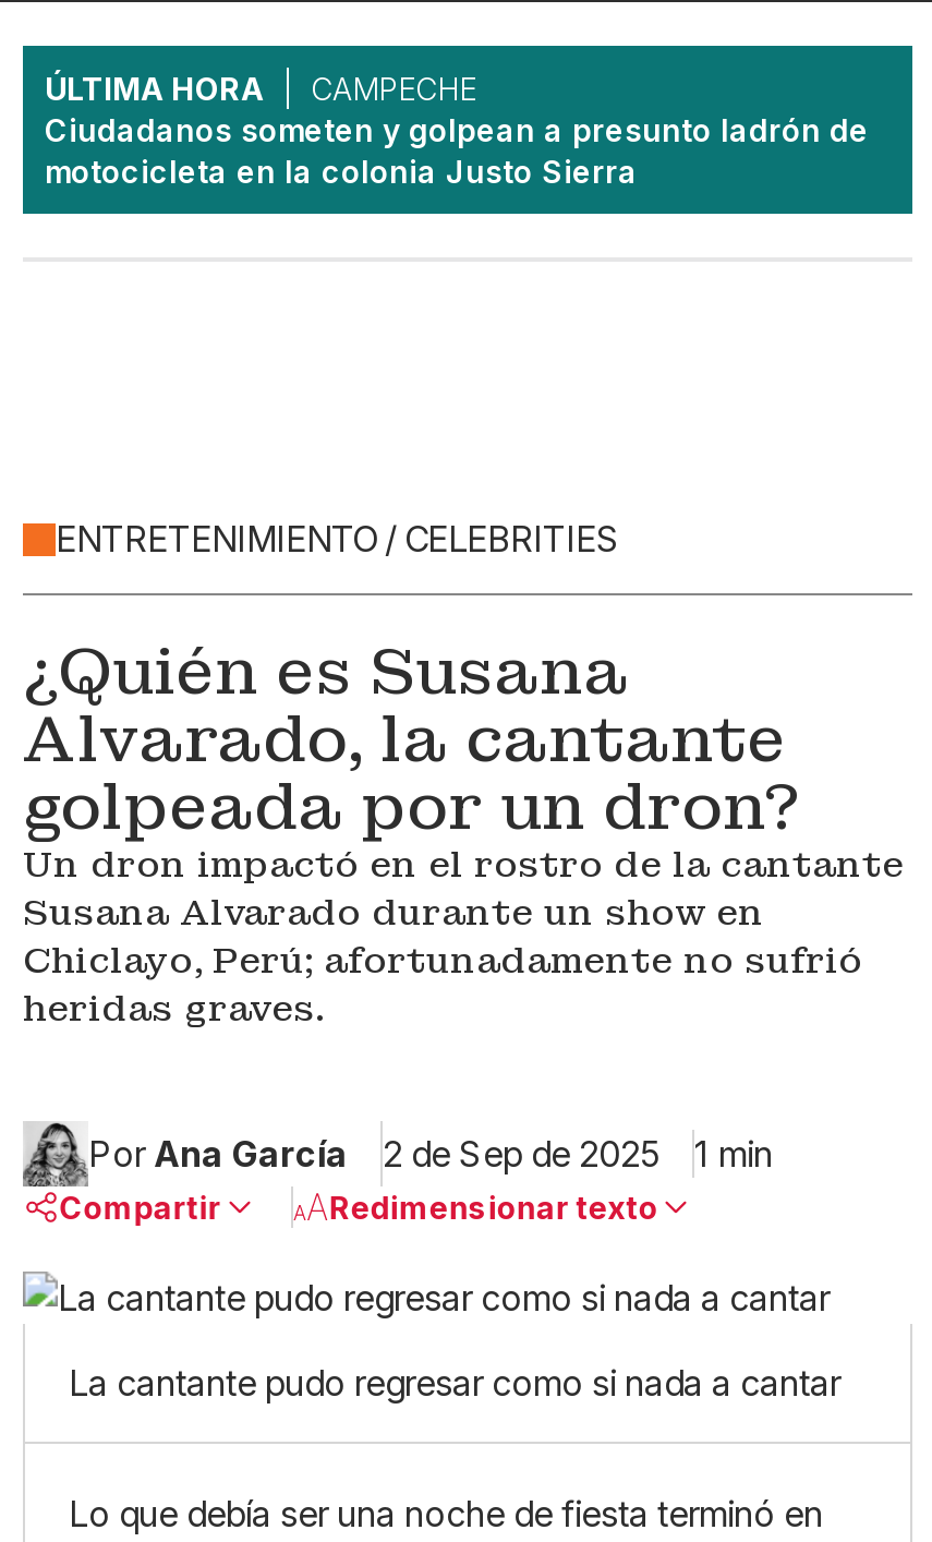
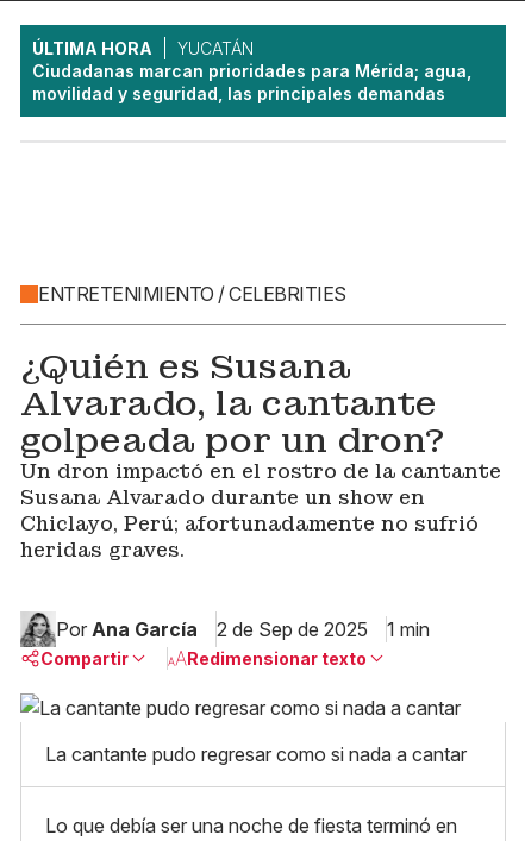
[45,70,869,190] CAMPECHE | Ciudadanos someten y golpean a presunto ladrón de | motocicleta en la colonia Justo Sierra -> [32,38,471,103] YUCATÁN | Ciudadanas marcan prioridades para Mérida; agua, | movilidad y seguridad, las principales demandas

